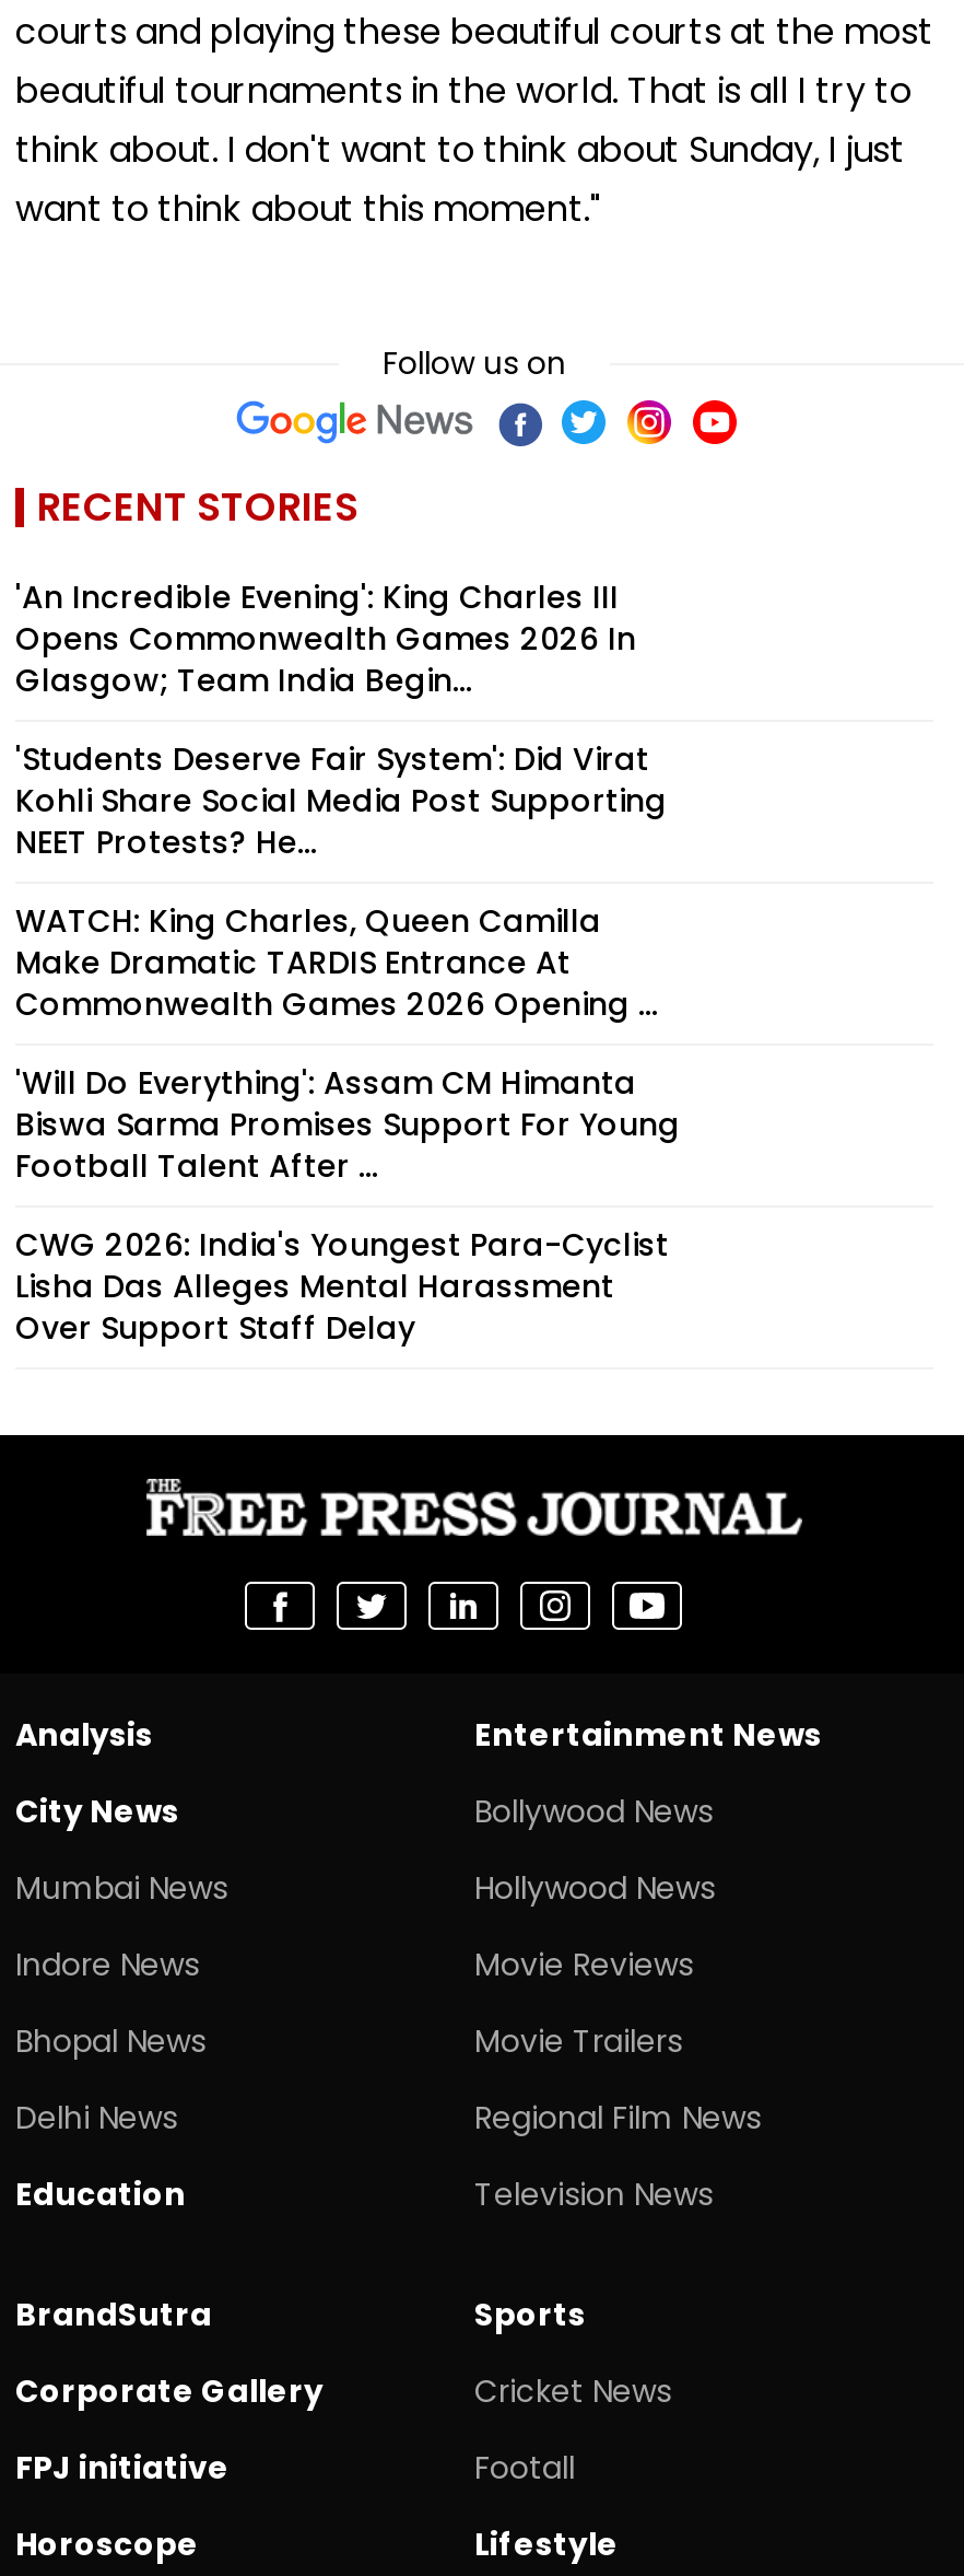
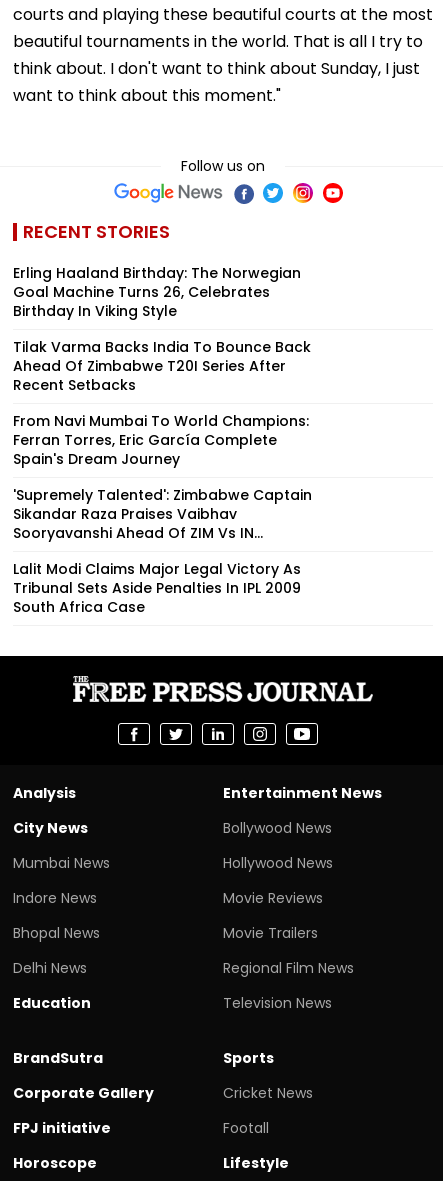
[15,575,636,702] 'An Incredible Evening': King Charles III | Opens Commonwealth Games 2026 In | Glasgow; Team India Begin... -> [13,263,301,321] Erling Haaland Birthday: The Norwegian | Goal Machine Turns 26, Celebrates | Birthday In Viking Style
[15,737,667,864] 'Students Deserve Fair System': Did Virat | Kohli Share Social Media Post Supporting | NEET Protests? He... -> [13,337,311,395] Tilak Varma Backs India To Bounce Back | Ahead Of Zimbabwe T20I Series After | Recent Setbacks
[15,899,658,1026] WATCH: King Charles, Queen Camilla | Make Dramatic TARDIS Entrance At | Commonwealth Games 2026 Opening ... -> [13,411,309,469] From Navi Mumbai To World Champions: | Ferran Torres, Eric García Complete | Spain's Dream Journey
[15,1061,680,1188] 'Will Do Everything': Assam CM Himanta | Biswa Sarma Promises Support For Young | Football Talent After ... -> [13,485,312,543] 'Supremely Talented': Zimbabwe Captain | Sikandar Raza Praises Vaibhav | Sooryavanshi Ahead Of ZIM Vs IN...
[15,1223,669,1350] CWG 2026: India's Youngest Para-Cyclist | Lisha Das Alleges Mental Harassment | Over Support Staff Delay -> [13,559,301,617] Lalit Modi Claims Major Legal Victory As | Tribunal Sets Aside Penalties In IPL 2009 | South Africa Case

